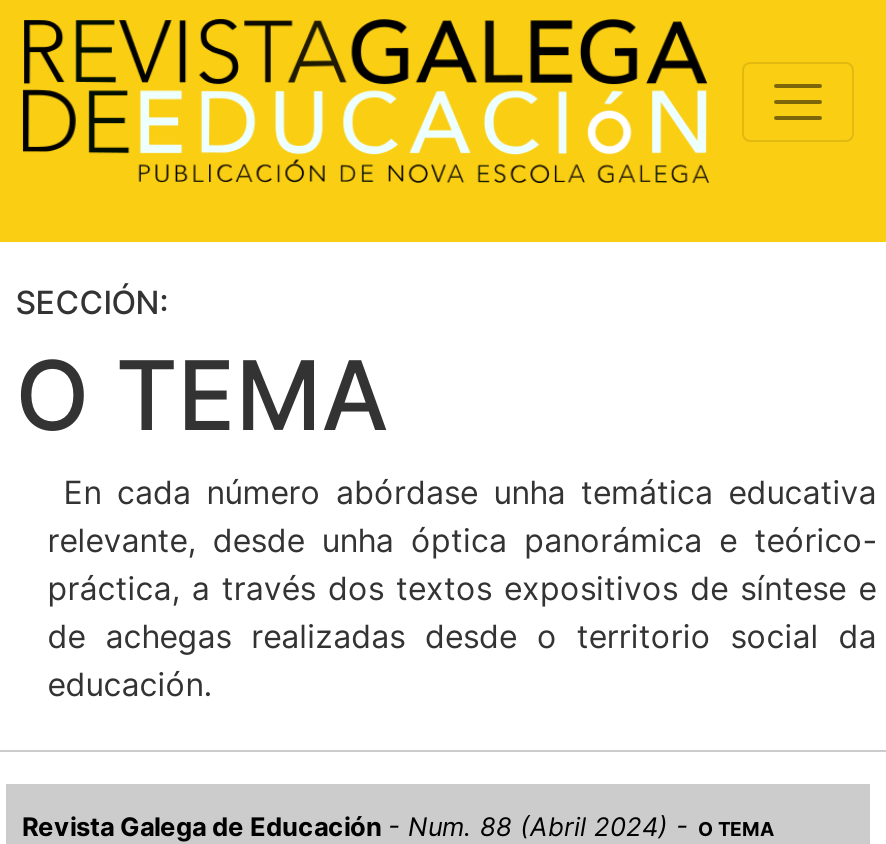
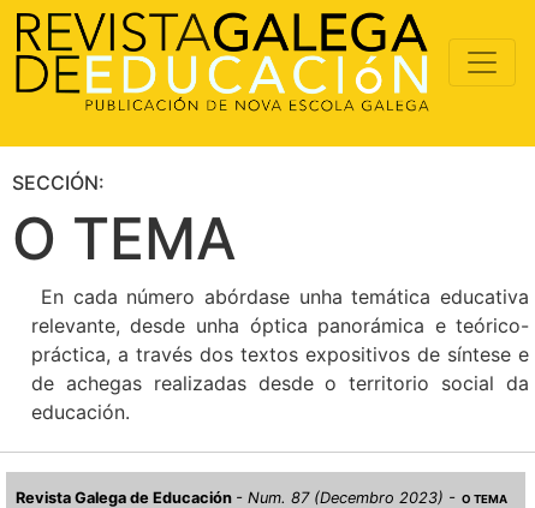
[22,812,774,842] Revista Galega de Educación Num. 88 (Abril 2024) O TEMA -> [16,489,507,507] Revista Galega de Educación Num. 87 (Decembro 2023) O TEMA

